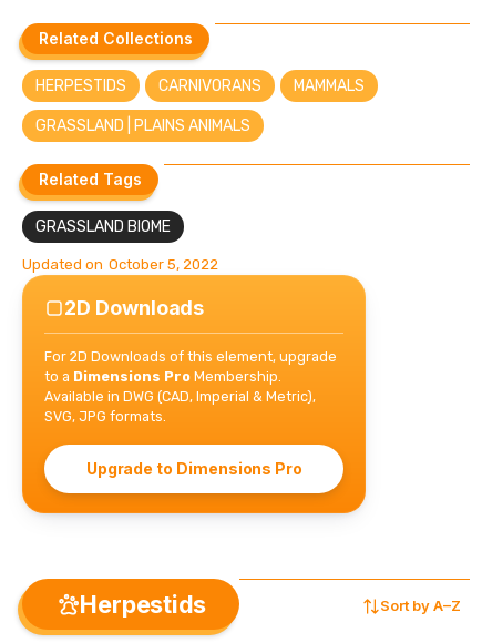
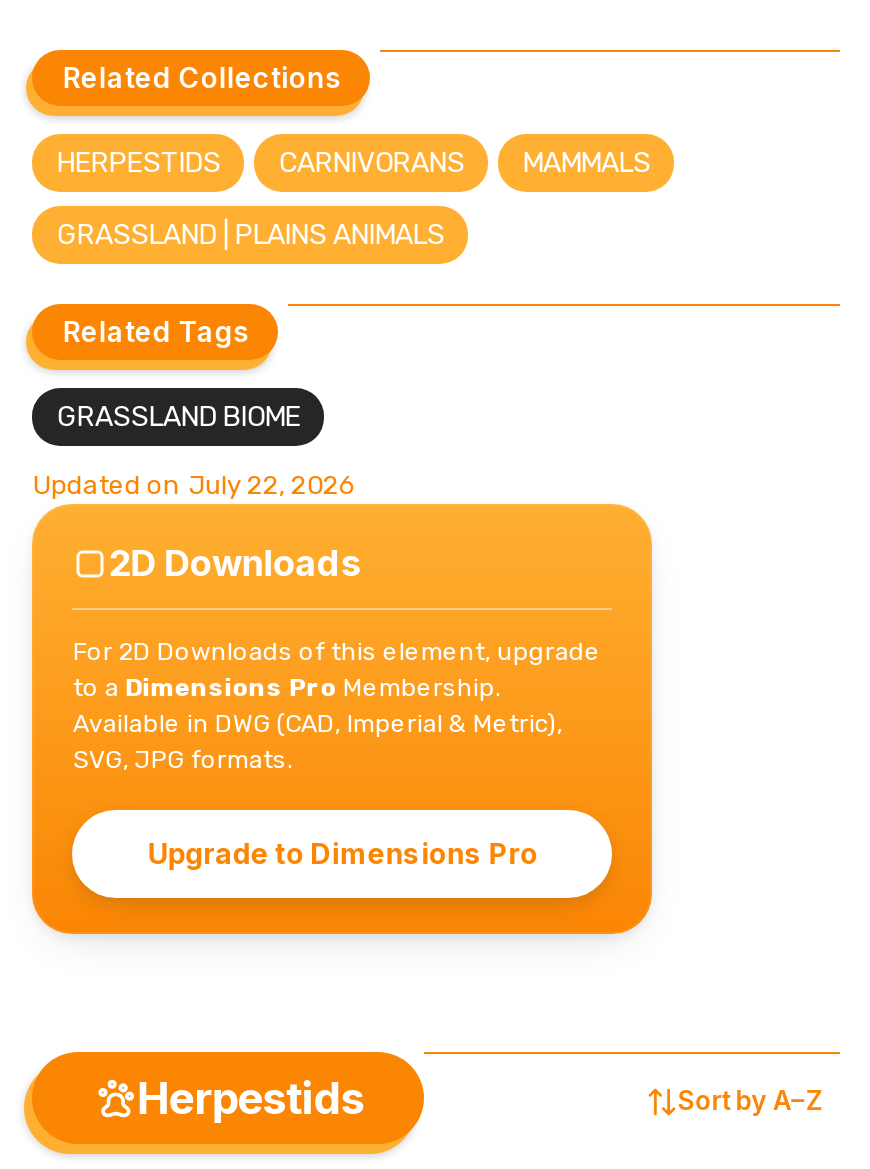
[23,256,219,273] Updated on October 5, 2022 -> [33,470,357,500] Updated on July 22, 2026

